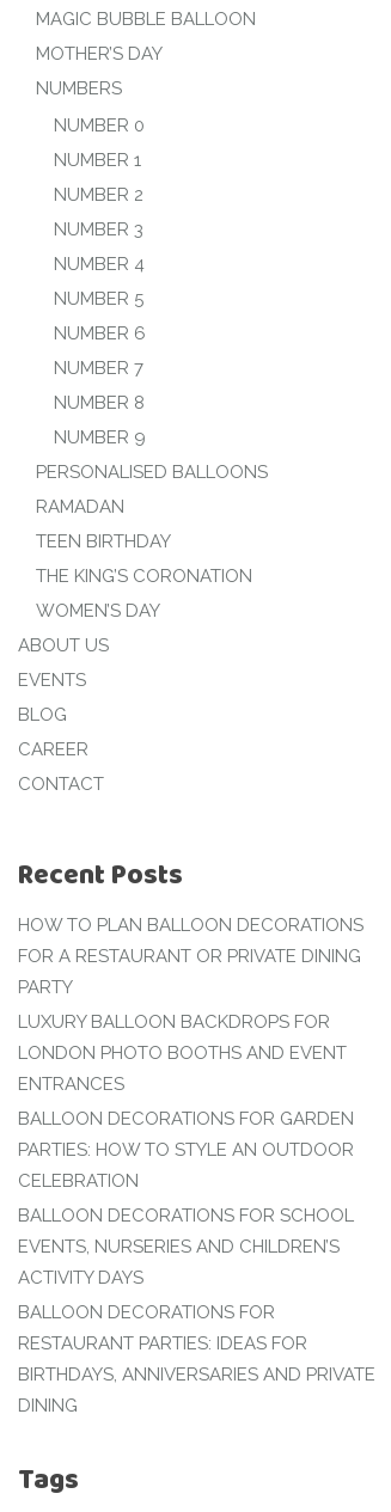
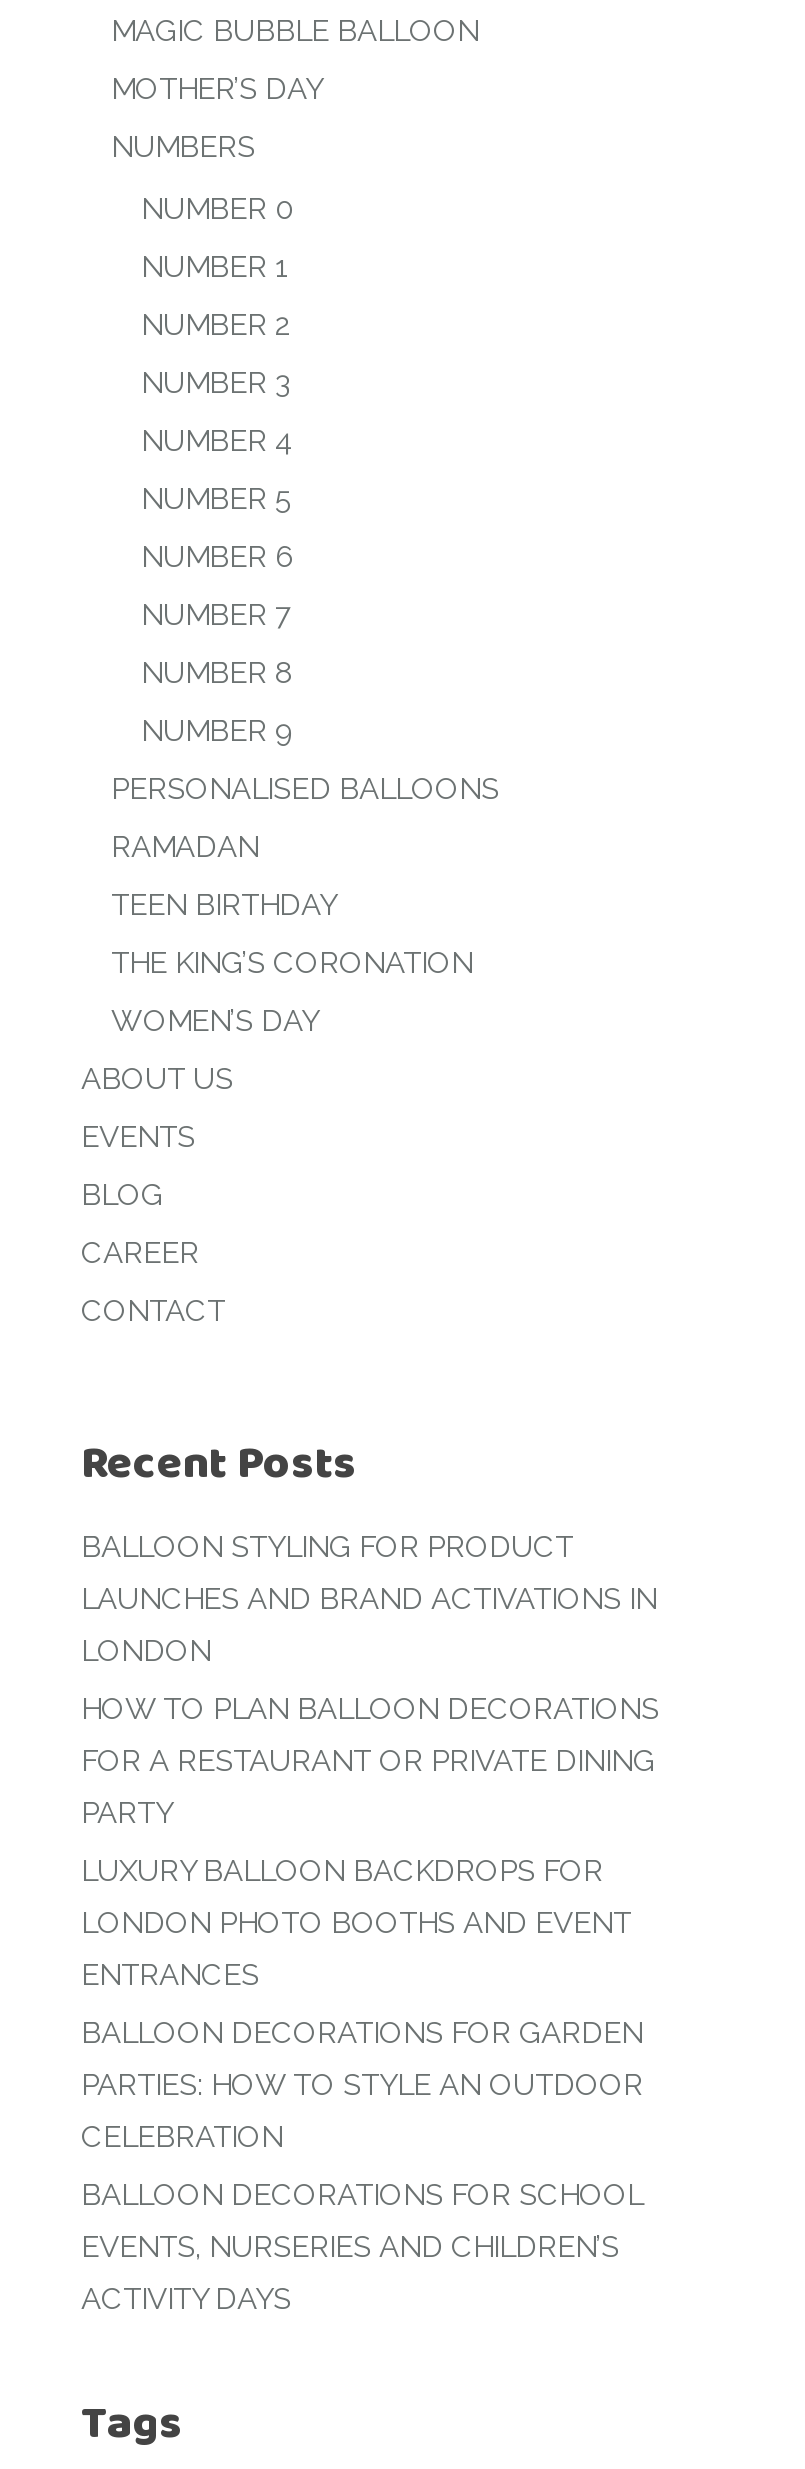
none -> [81,1529,657,1669] BALLOON STYLING FOR PRODUCT | LAUNCHES AND BRAND ACTIVATIONS IN | LONDON
moved [18,914,363,1288] -> [81,1691,659,2317]: HOW TO PLAN BALLOON DECORATIONS | FOR A RESTAURANT OR PRIVATE DINING | PARTY | ... | EVENTS, NURSERIES AND CHILDREN’S | ACTIVITY DAYS
[18,1302,375,1416] BALLOON DECORATIONS FOR | RESTAURANT PARTIES: IDEAS FOR | BIRTHDAYS, ANNIVERSARIES AND PRIVATE | DINING -> none

